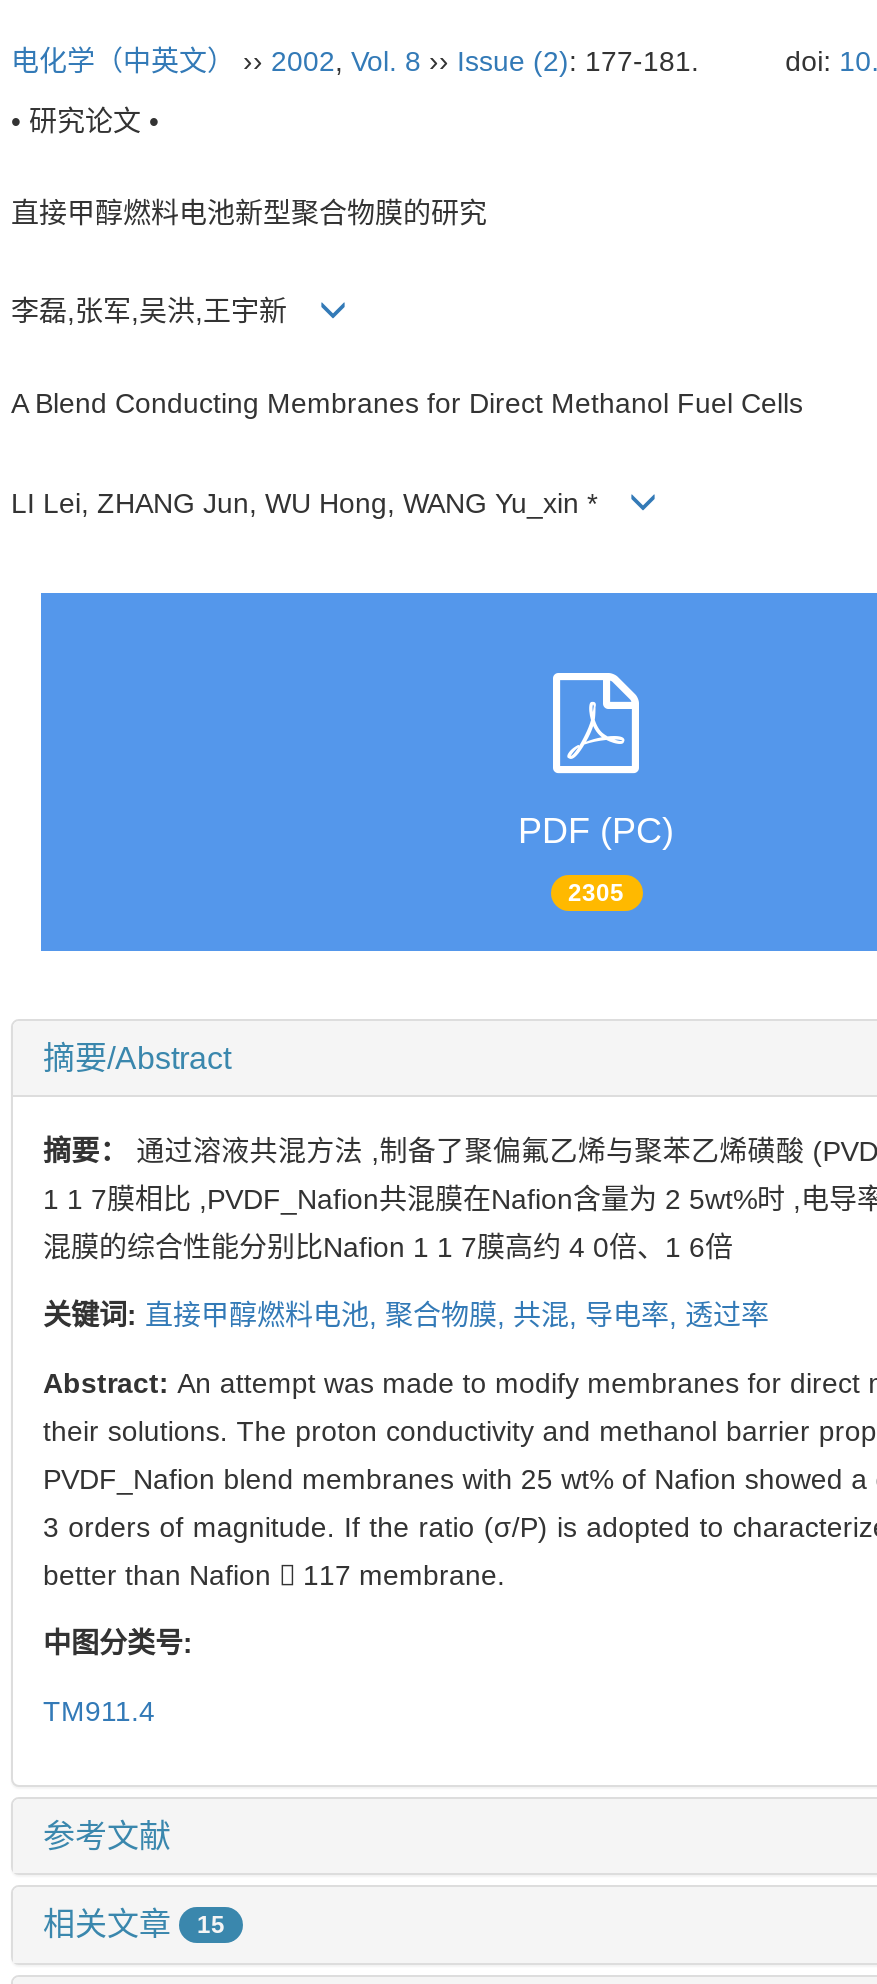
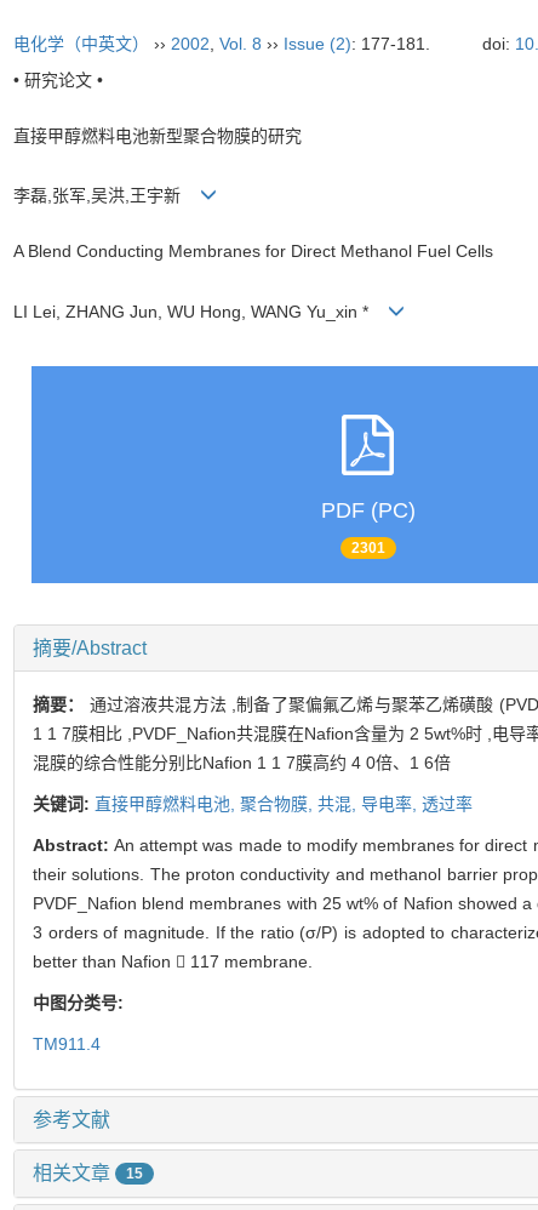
[568,879,624,907] 2305 -> [351,540,385,557] 2301

